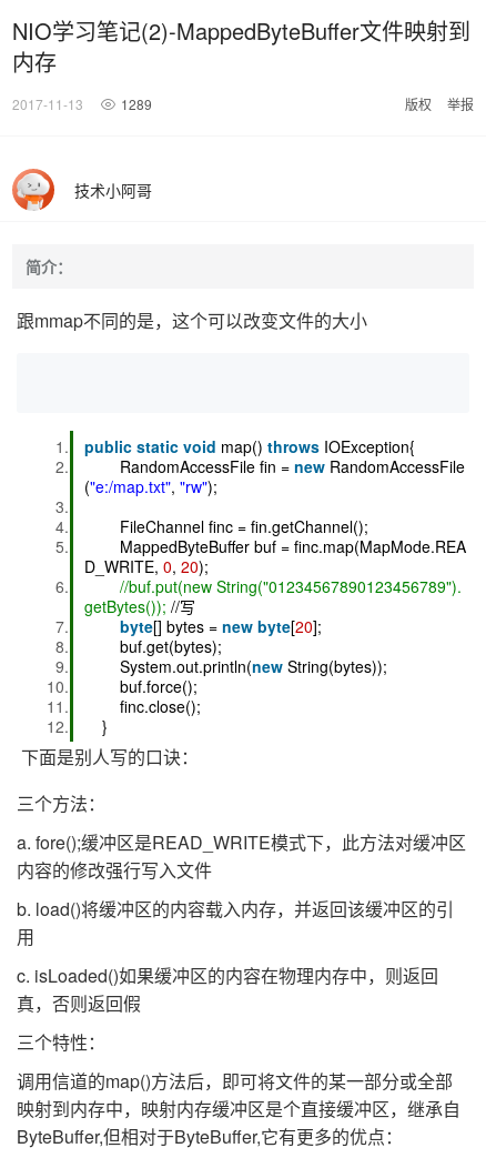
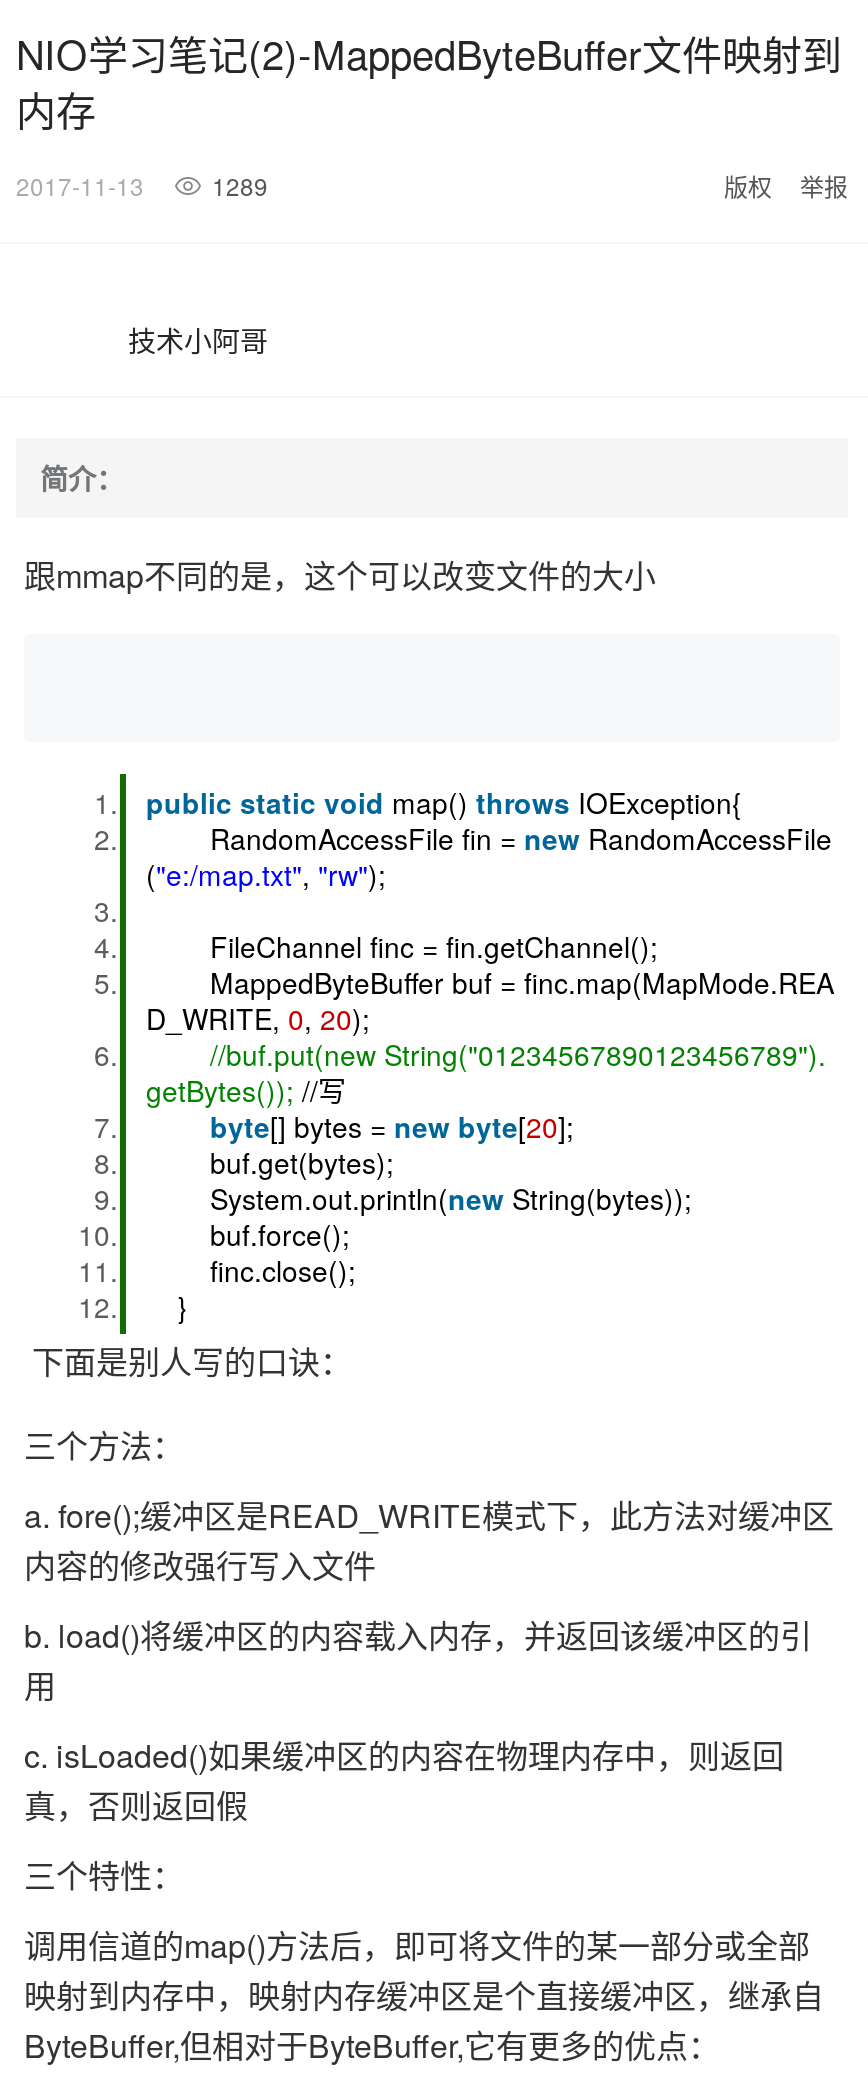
[11,168,55,211] [image] -> none

